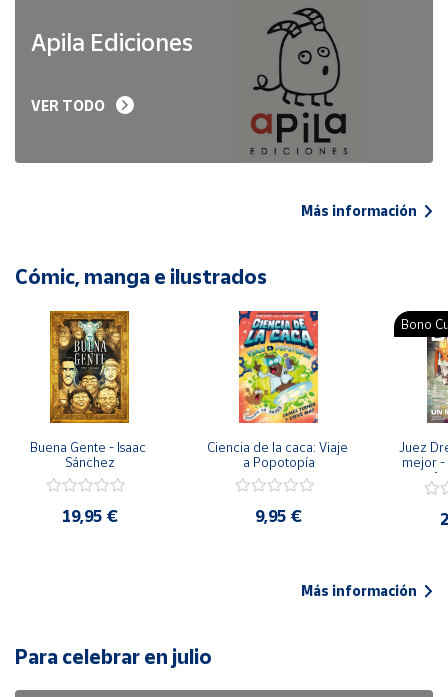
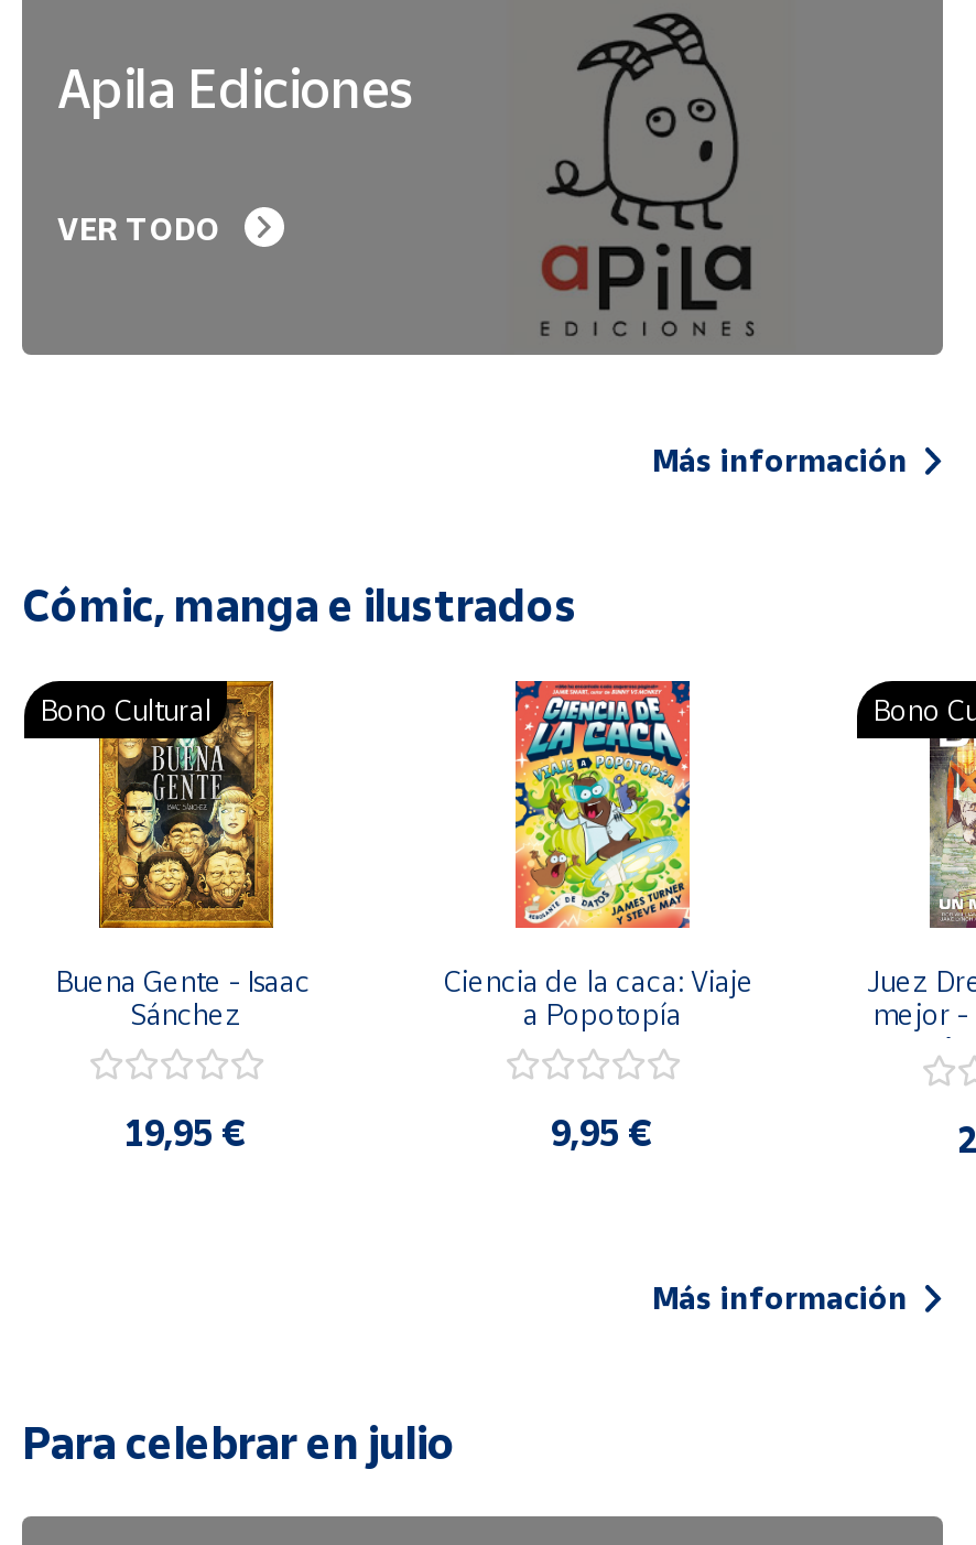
none -> [40,693,212,728] Bono Cultural

